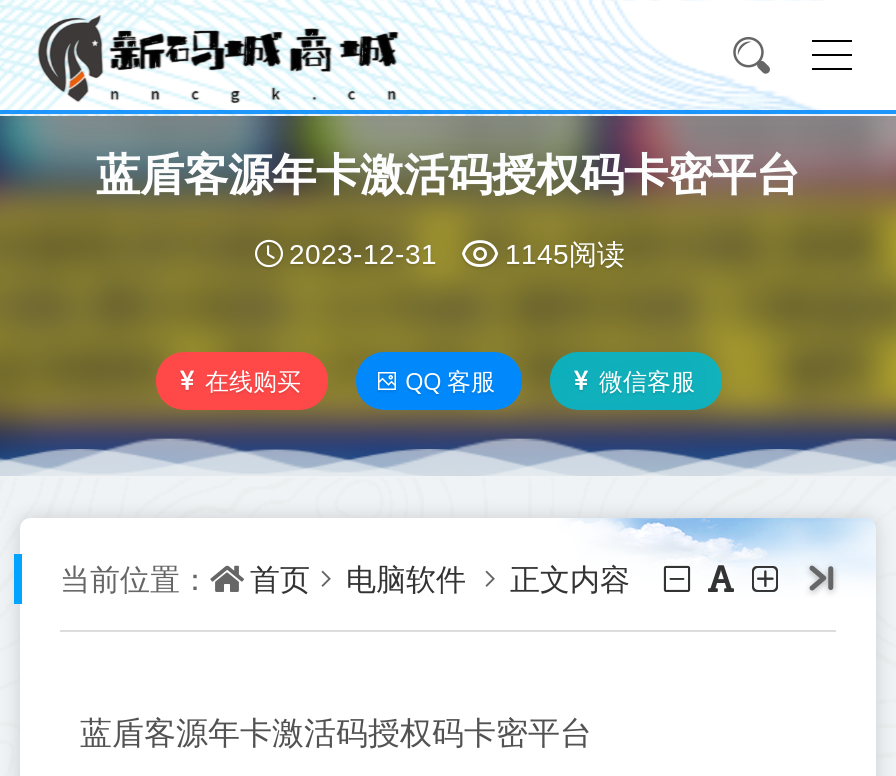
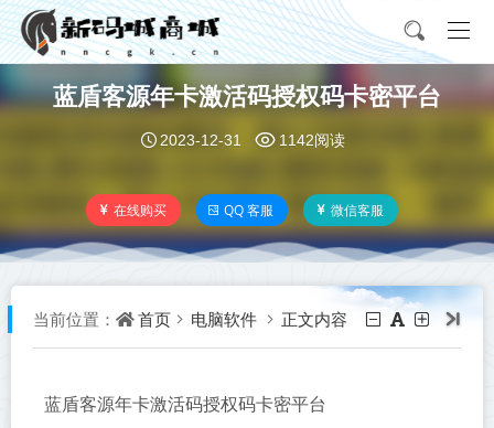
[505,238,625,270] 1145阅读 -> [278,131,345,149] 1142阅读

